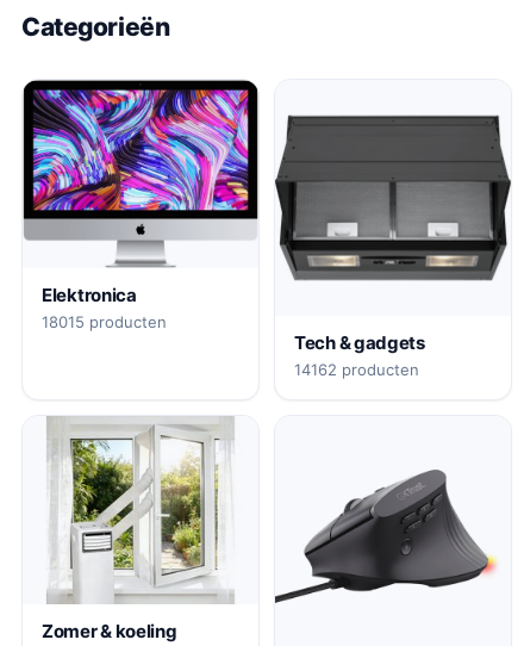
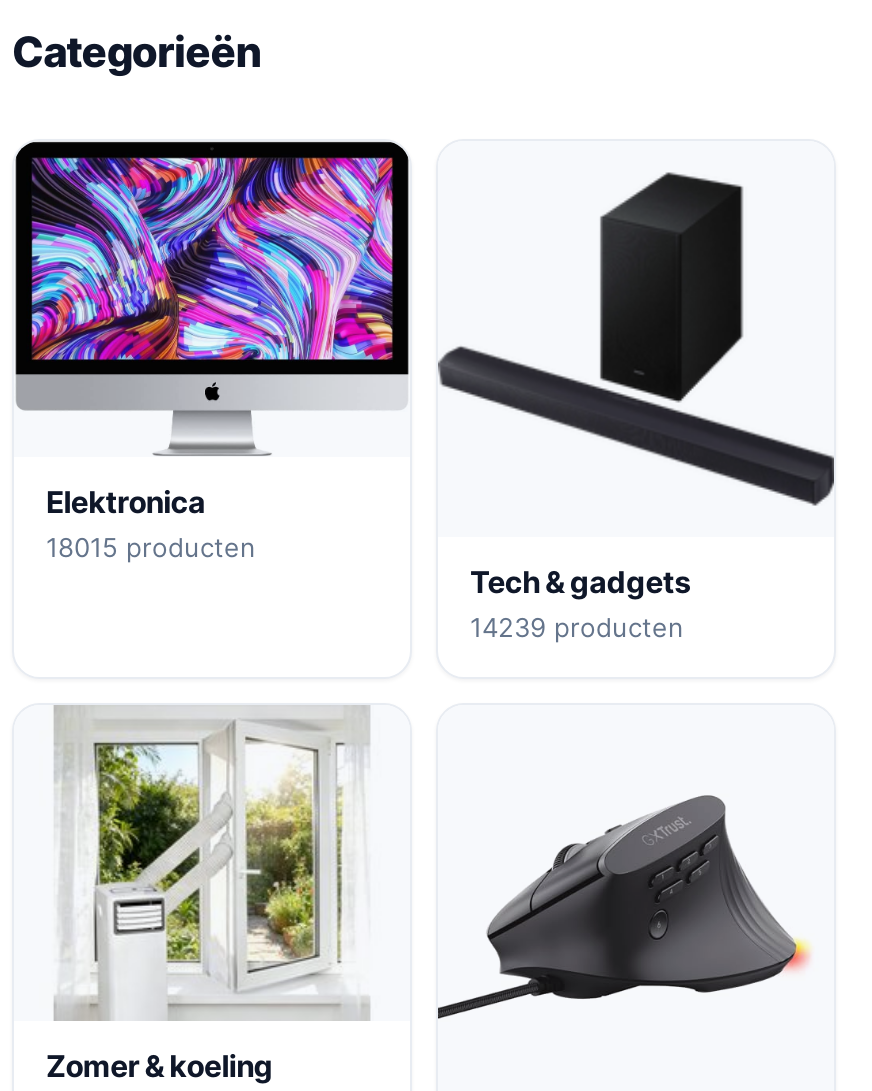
[274,99,512,297] [image] -> [436,171,836,507] [image]
[294,359,419,378] 14162 producten -> [470,610,684,642] 14239 producten

